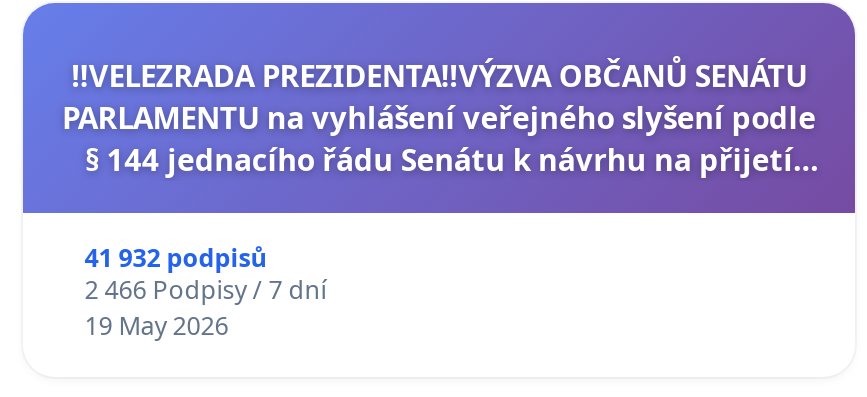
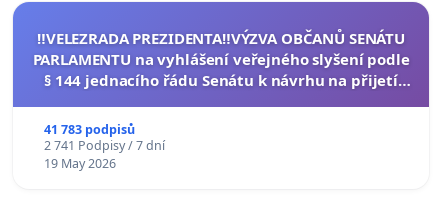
[85,241,267,275] 41 932 podpisů -> [44,120,135,137] 41 783 podpisů
[85,273,327,307] 2 466 Podpisy / 7 dní -> [44,136,165,153] 2 741 Podpisy / 7 dní

